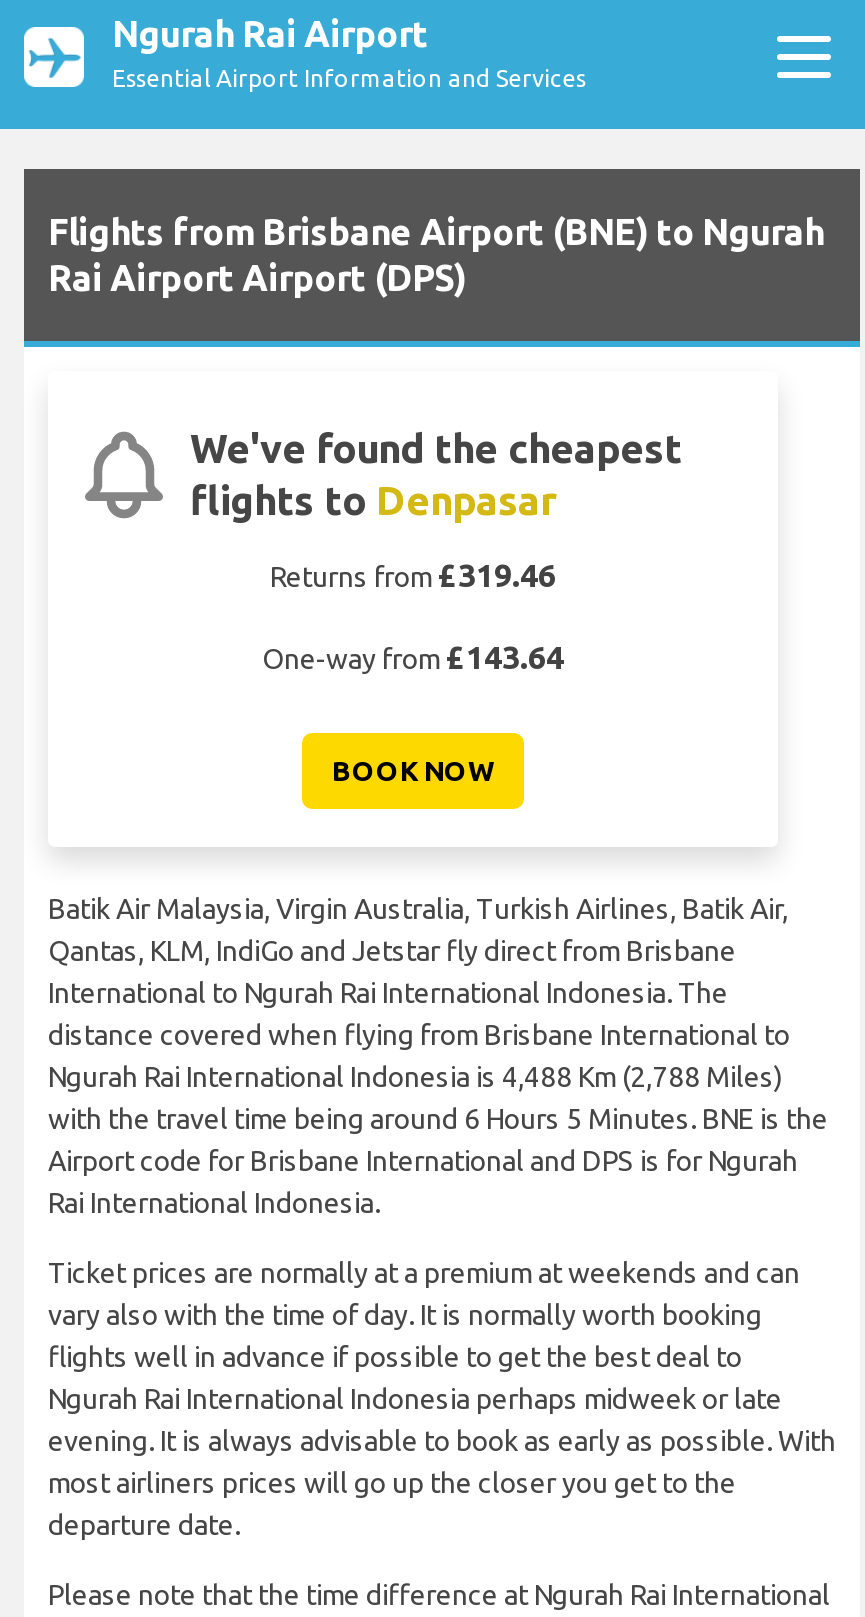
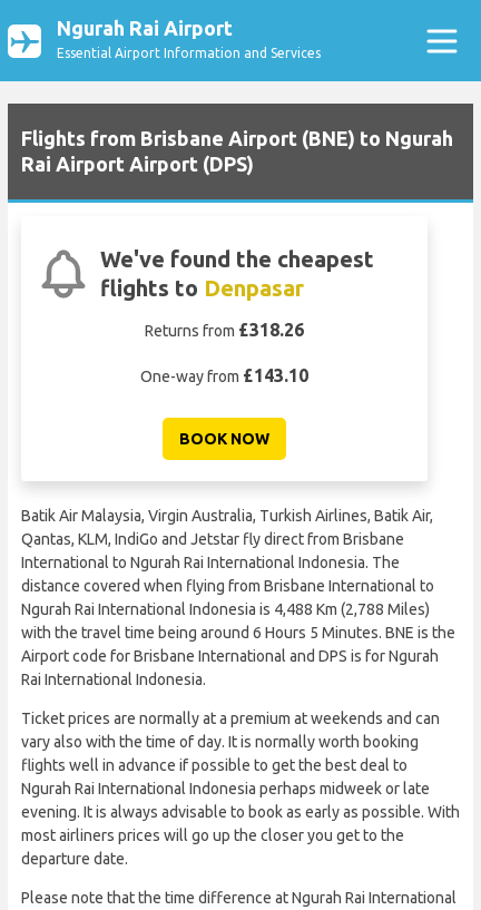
[270,557,556,593] Returns from £319.46 -> [145,320,304,340] Returns from £318.26
[262,639,564,675] One-way from £143.64 -> [140,365,308,385] One-way from £143.10

